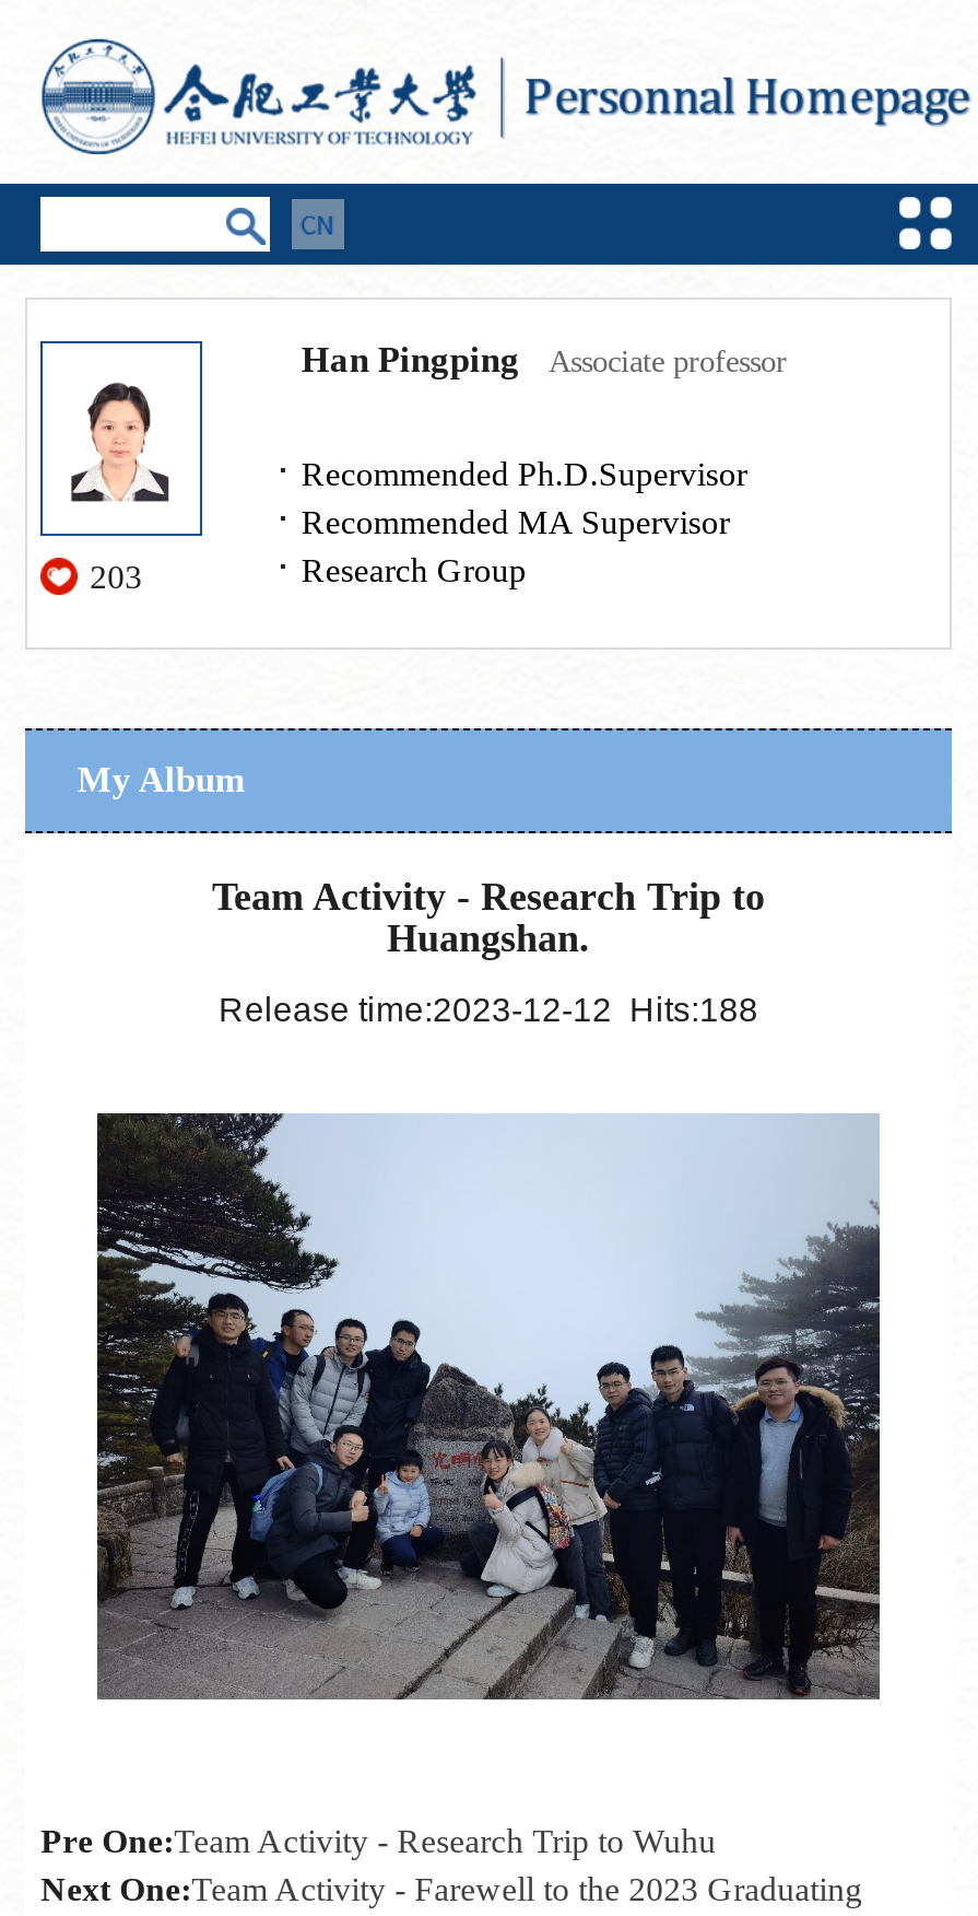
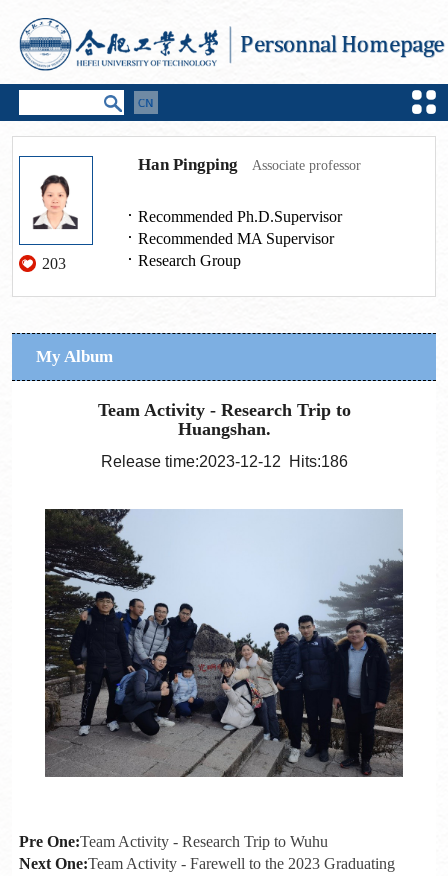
[219,990,758,1027] Release time:2023-12-12 Hits:188 -> [100,453,347,470] Release time:2023-12-12 Hits:186

